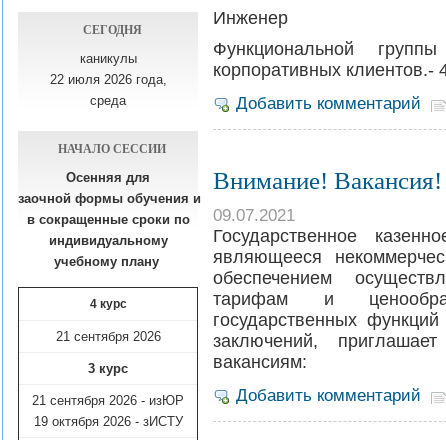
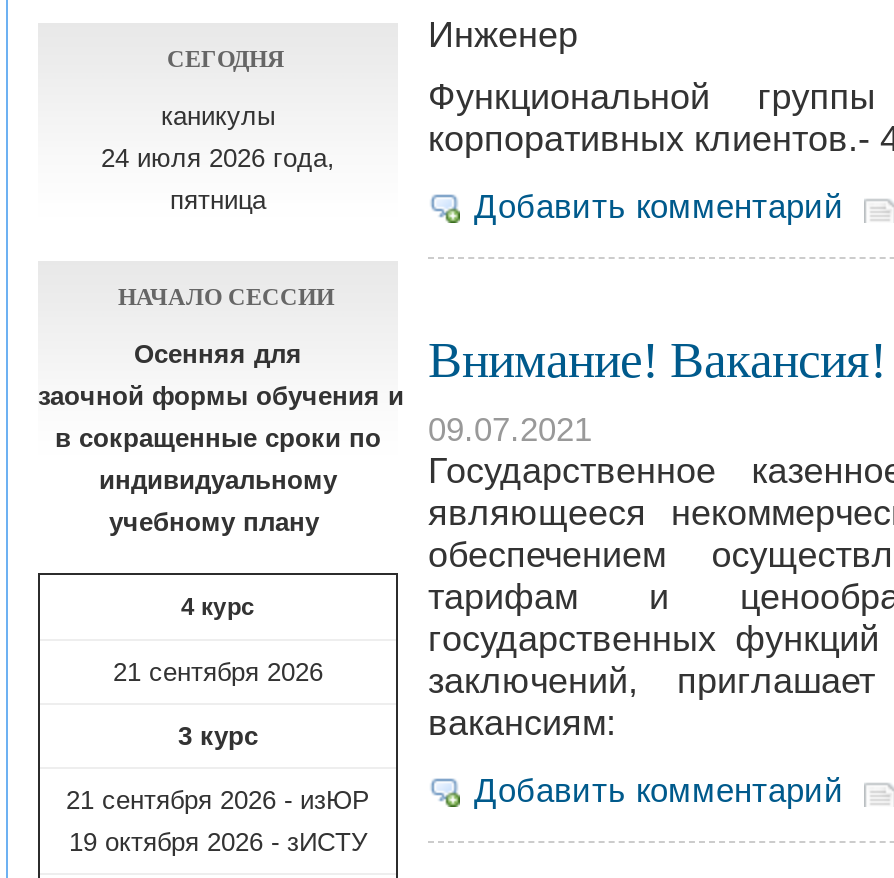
[49,72,166,108] 22 июля 2026 года, | среда -> [101,143,335,215] 24 июля 2026 года, | пятница

